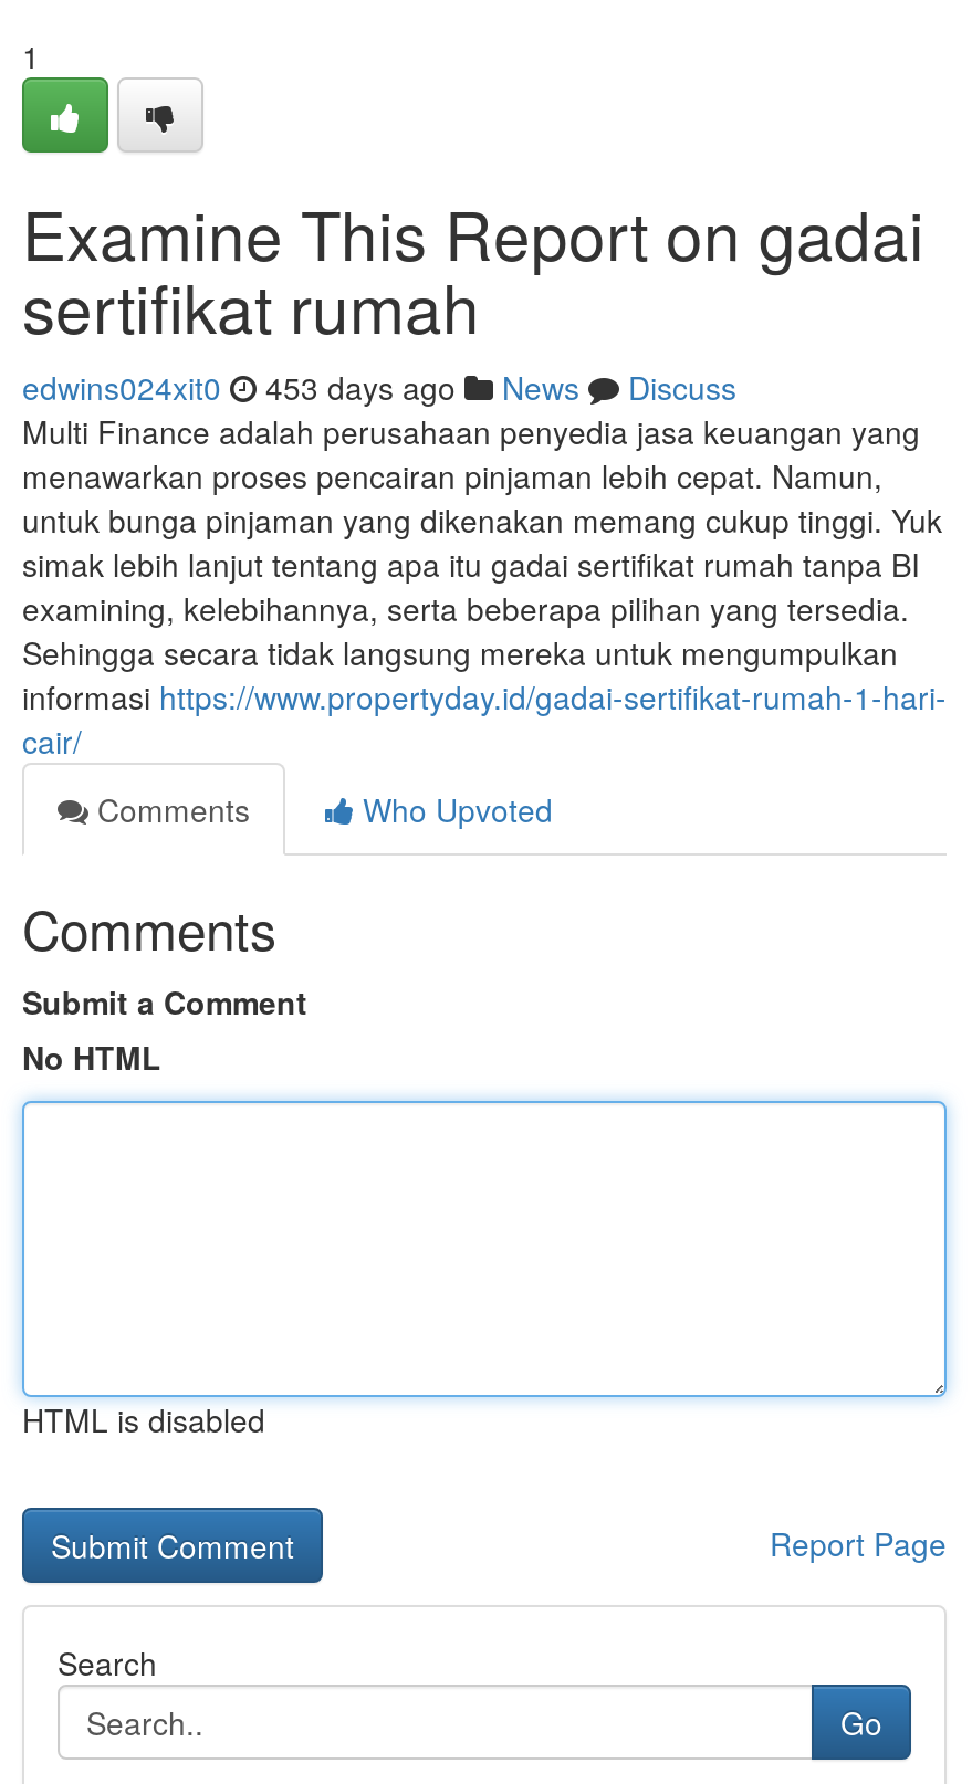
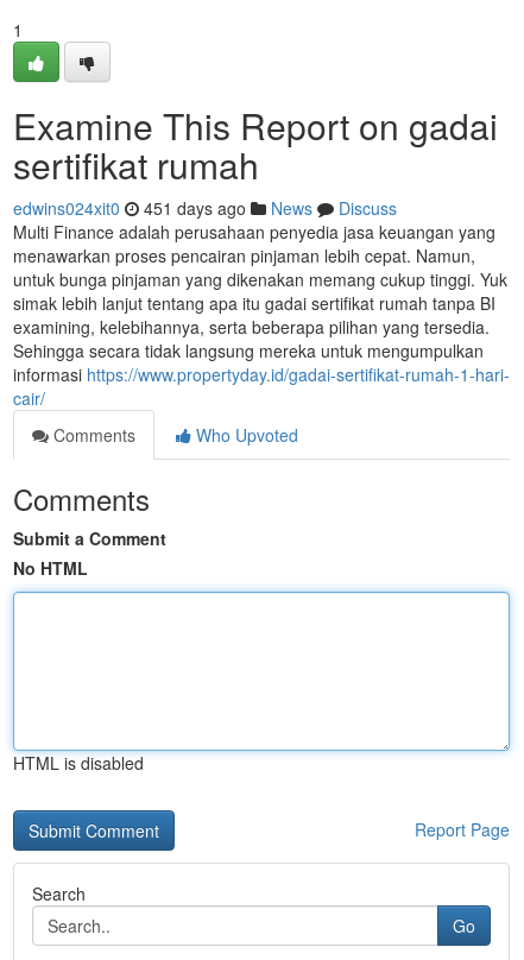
[22,365,736,409] edwins024xit0 453 days ago News Discuss -> [13,196,397,220] edwins024xit0 451 days ago News Discuss

